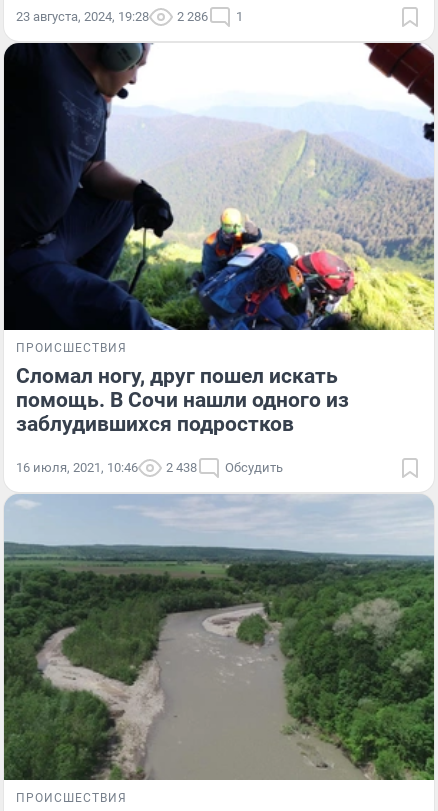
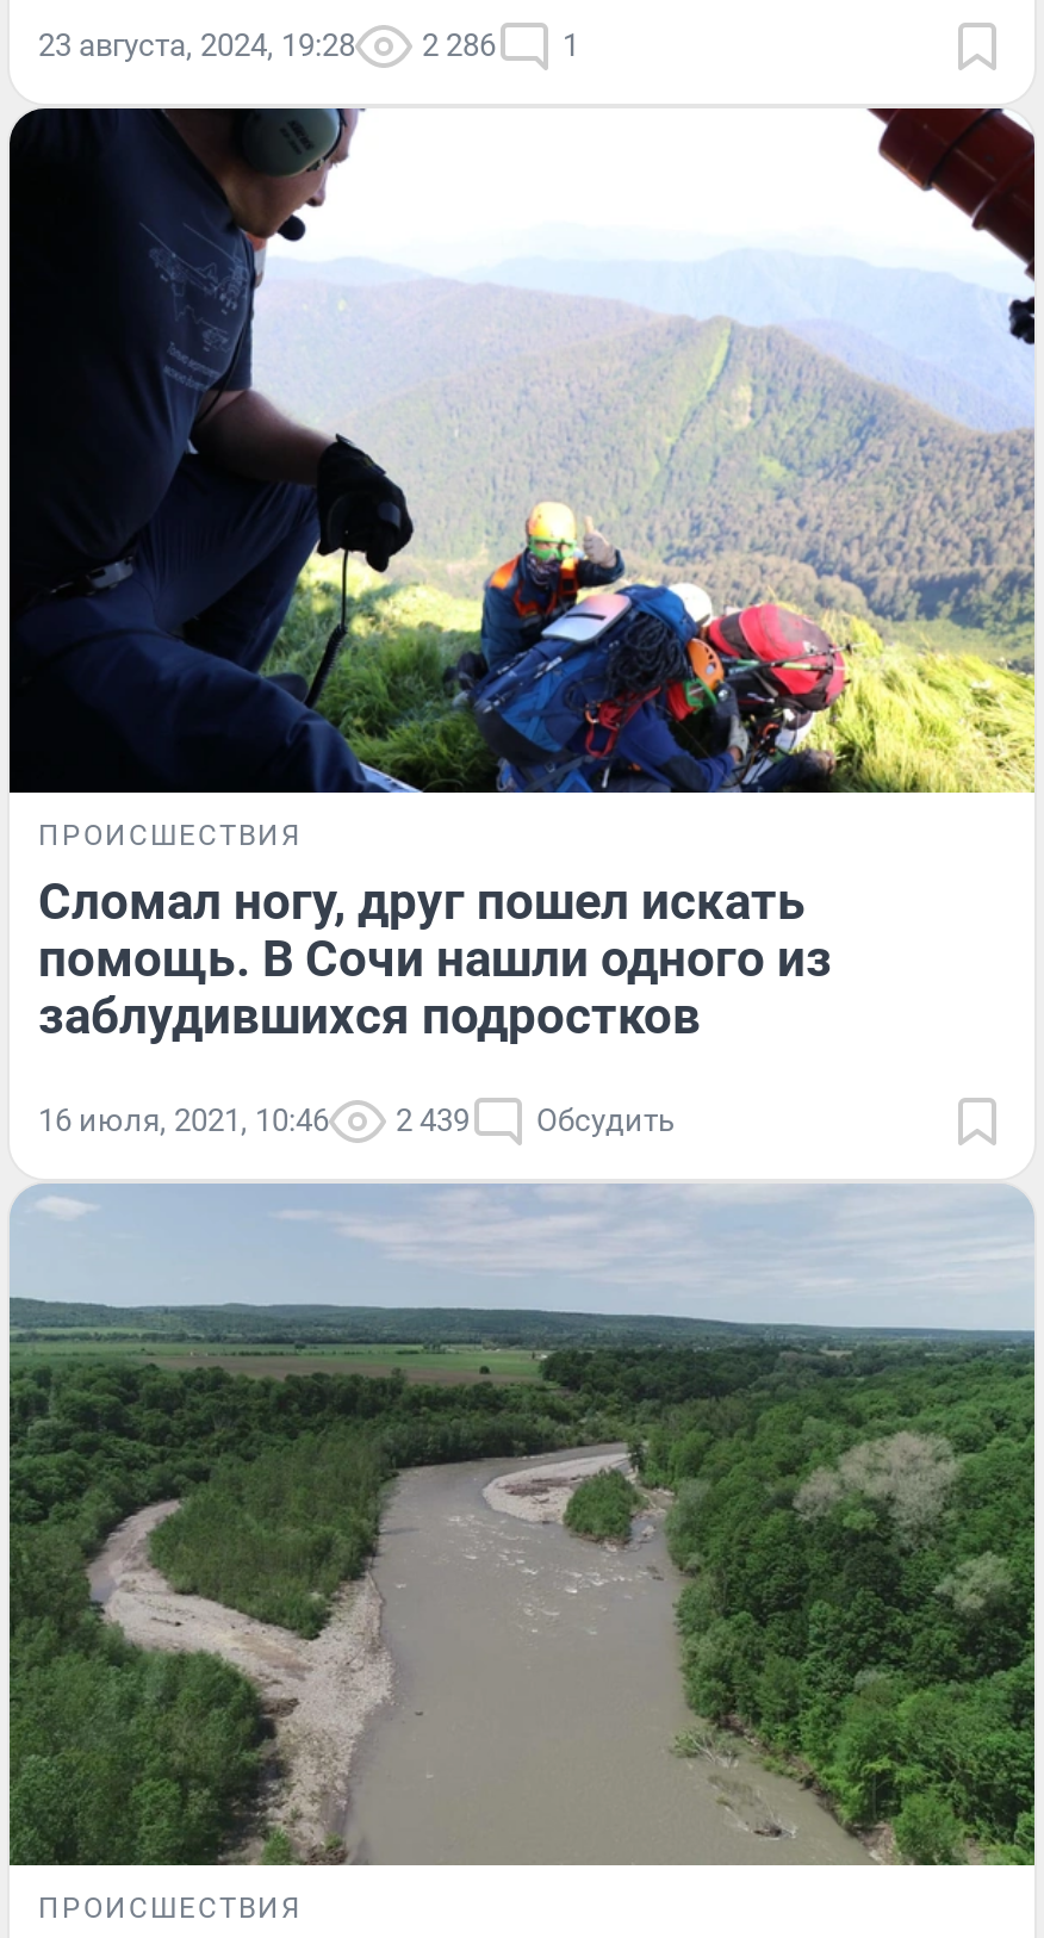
[16,460,283,475] 16 июля, 2021, 10:46 2 438 Обсудить -> [38,1102,675,1137] 16 июля, 2021, 10:46 2 439 Обсудить

